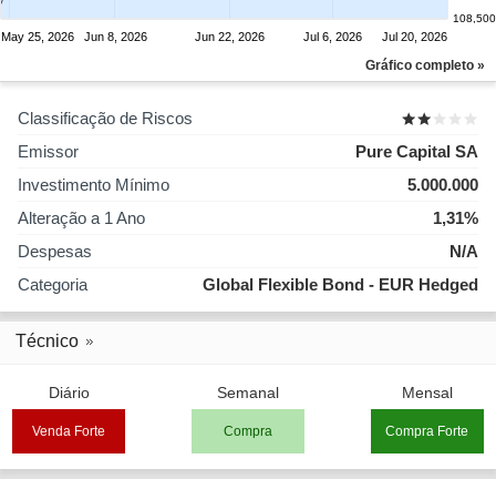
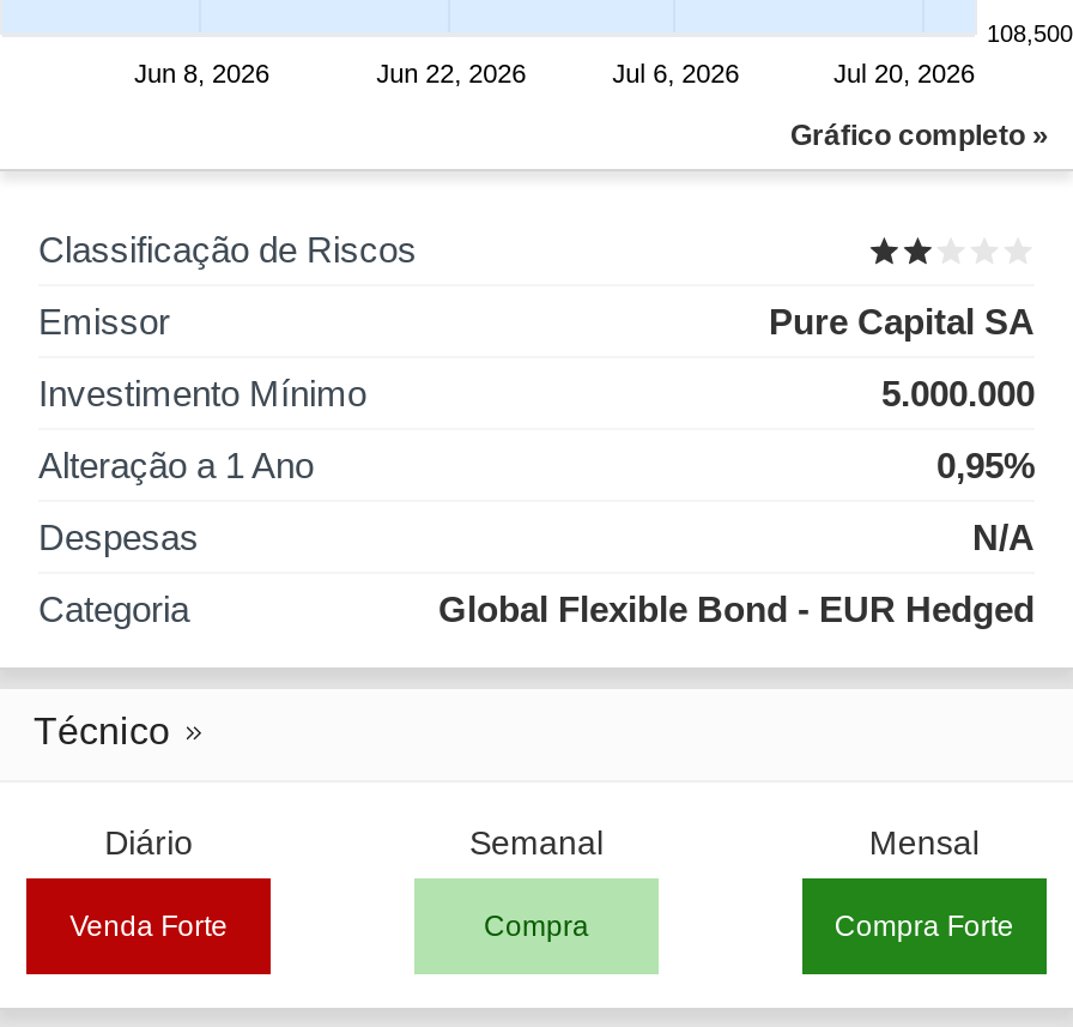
[1,30,74,43] May 25, 2026 -> none
[433,209,478,227] 1,31% -> [936,445,1035,486] 0,95%

